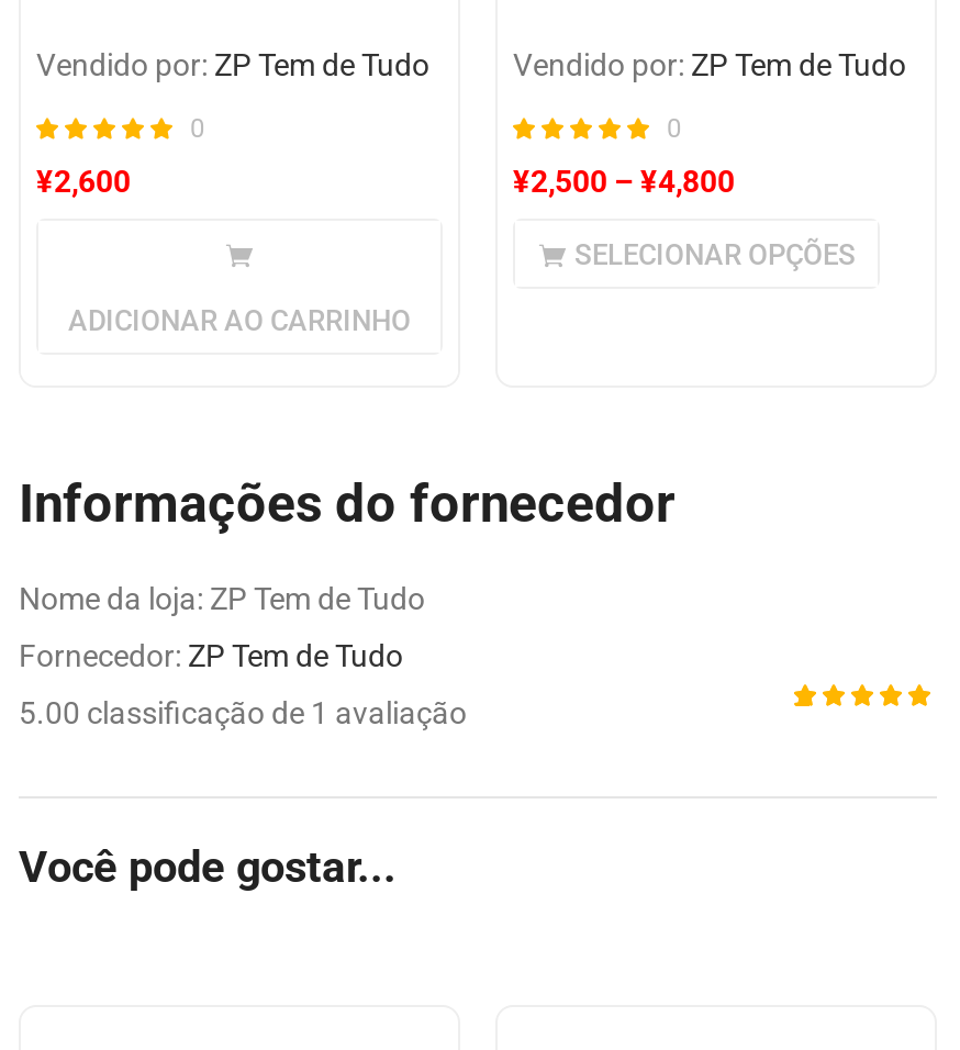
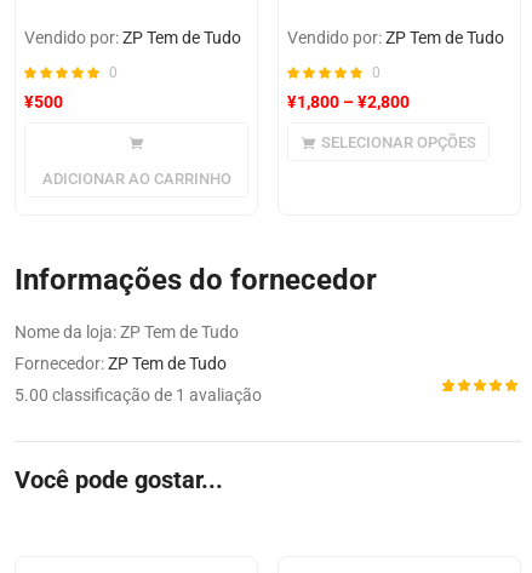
[36,164,131,199] ¥2,600 -> [24,92,63,112] ¥500
[513,164,735,199] ¥2,500 – ¥4,800 -> [287,92,410,112] ¥1,800 – ¥2,800

